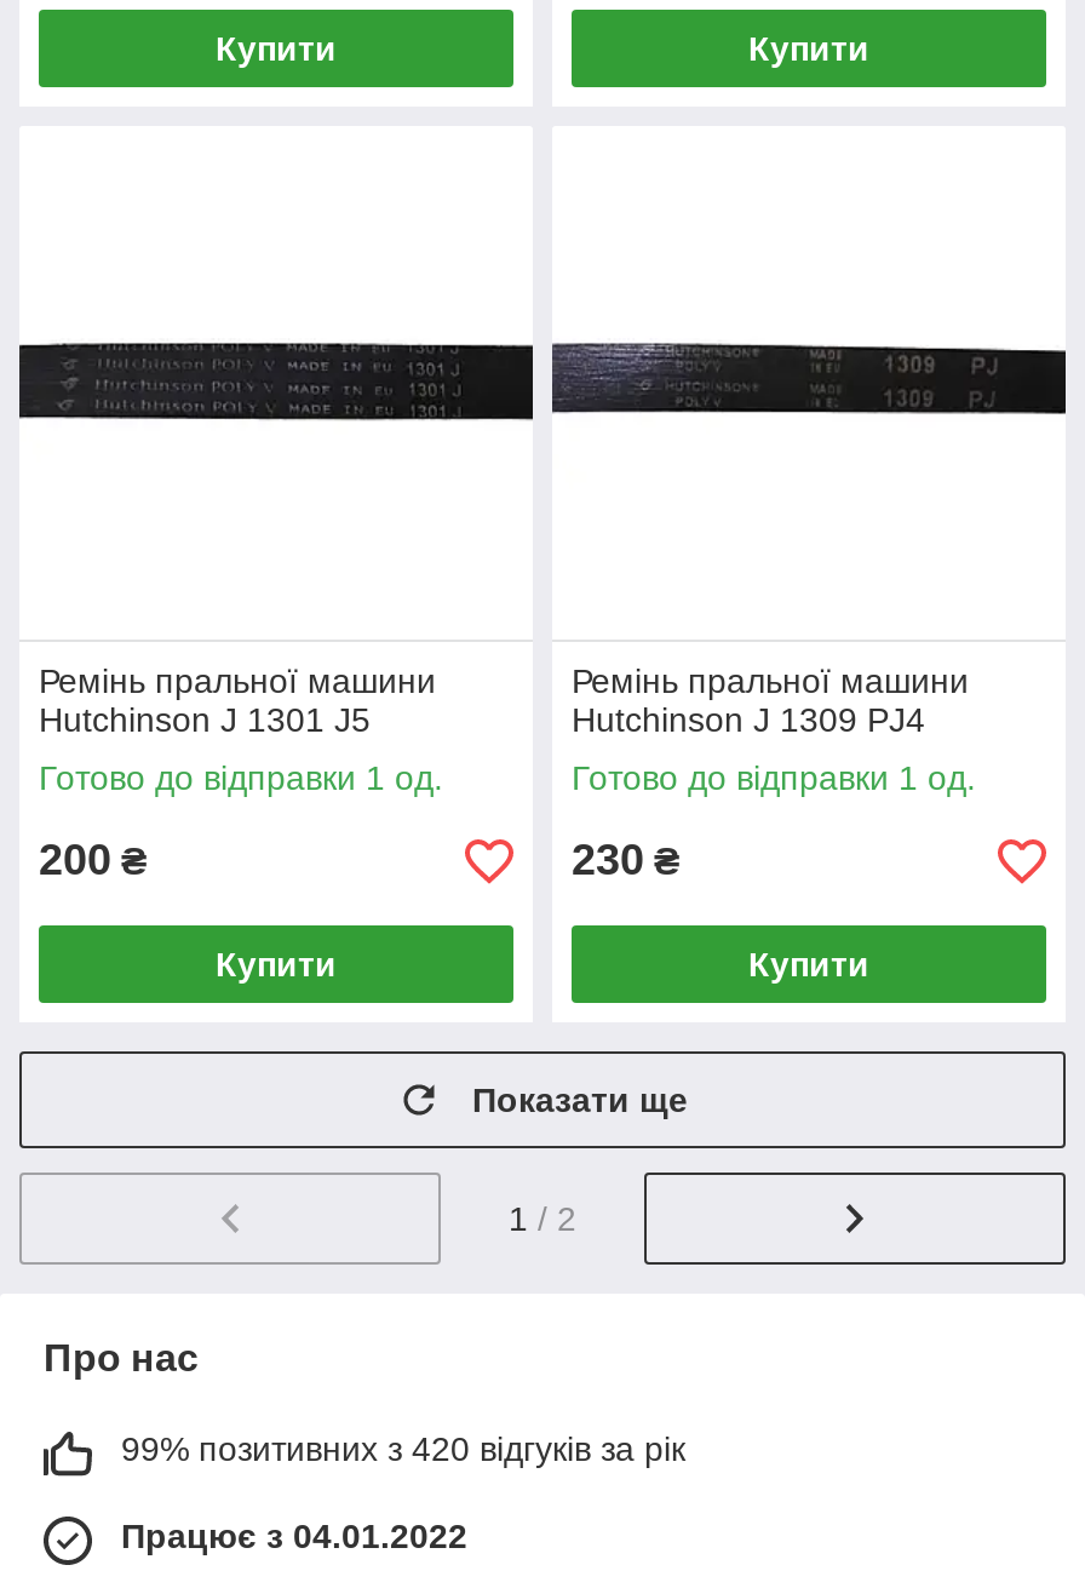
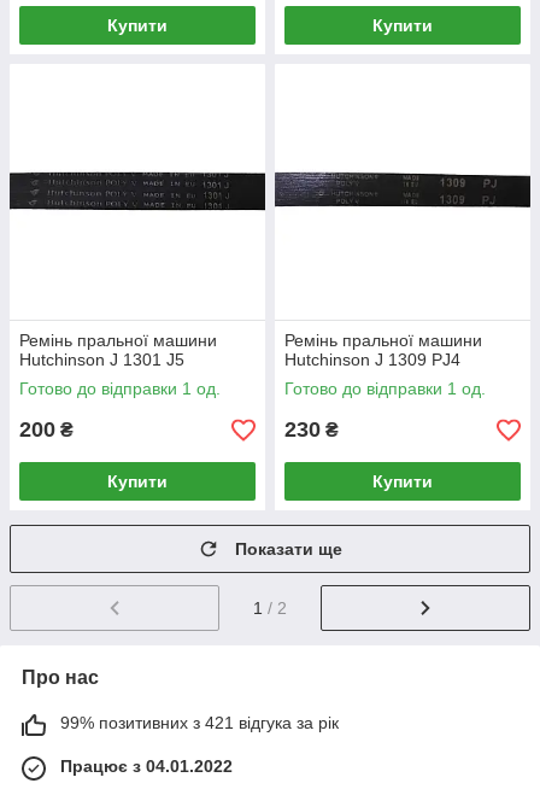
[121,1429,685,1468] 99% позитивних з 420 відгуків за рік -> [60,713,339,732] 99% позитивних з 421 відгука за рік

